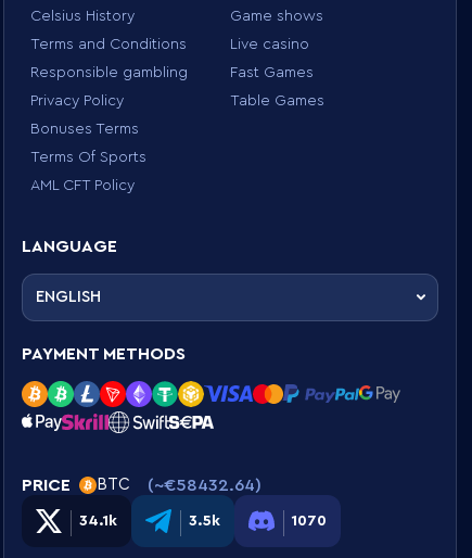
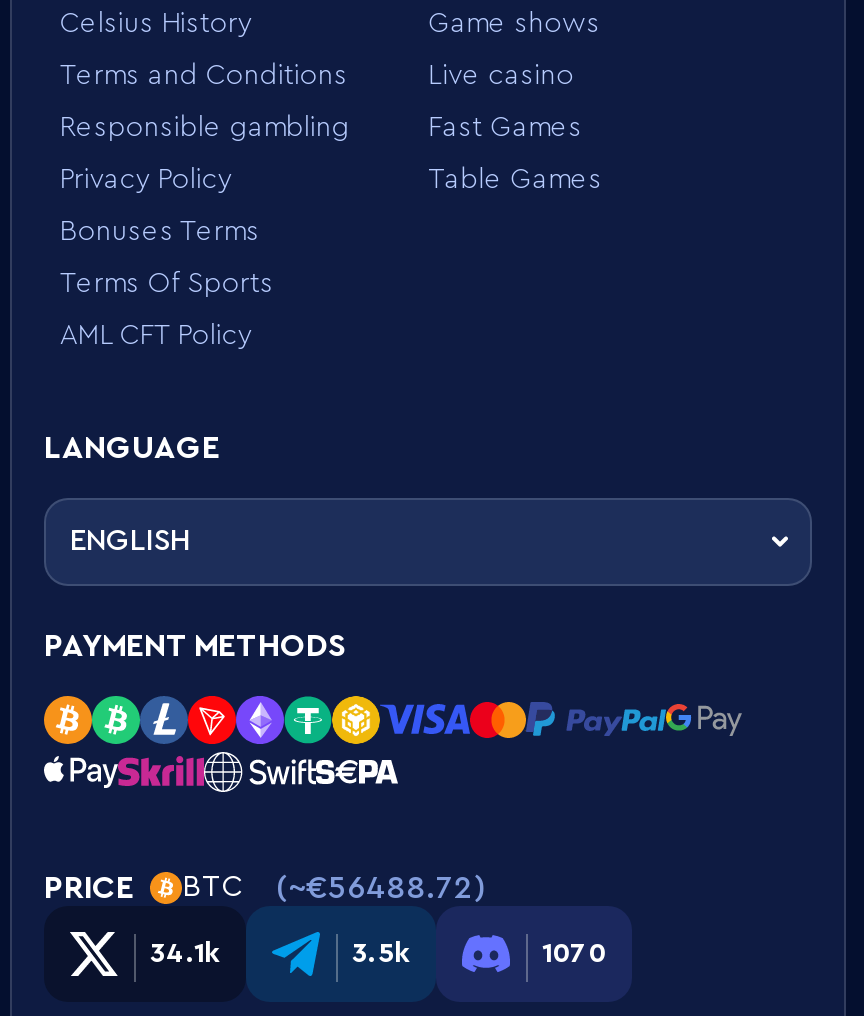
[22,476,261,493] PRICE BTC (~€58432.64) -> [44,871,486,903] PRICE BTC (~€56488.72)

